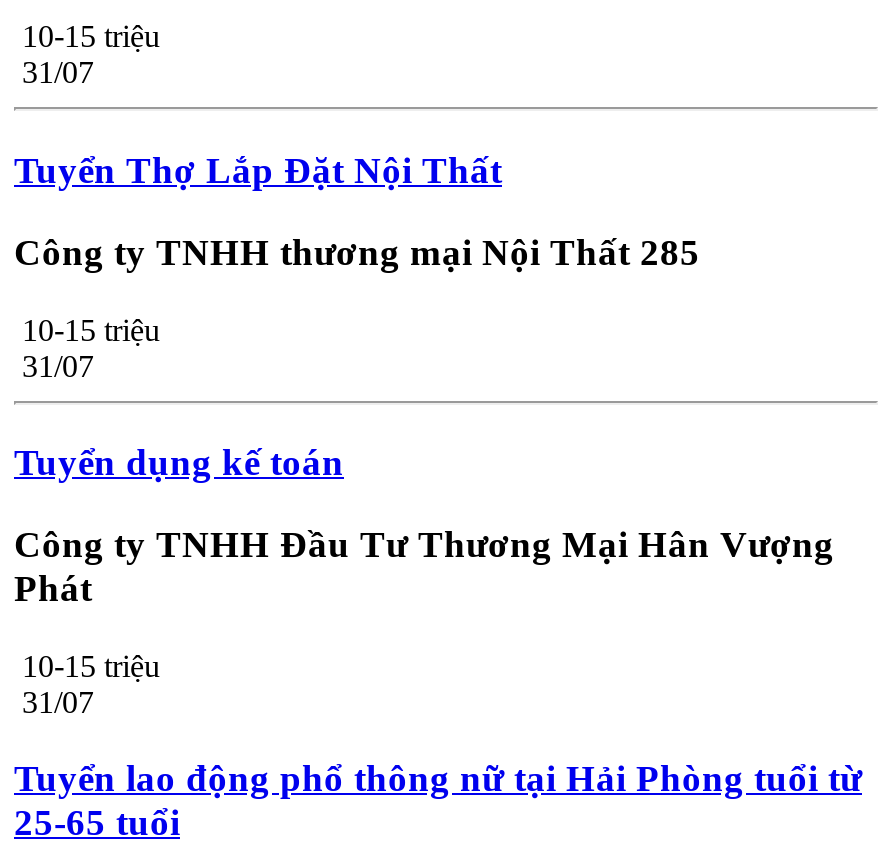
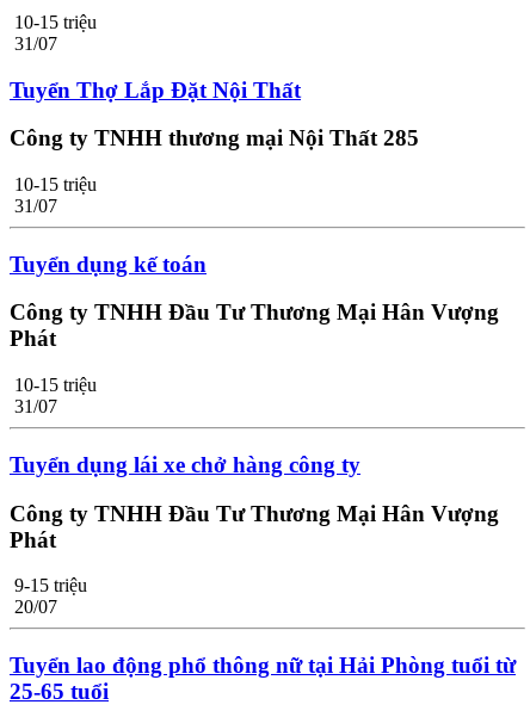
none -> [10,452,499,617] Tuyển dụng lái xe chở hàng công ty | Công ty TNHH Đầu Tư Thương Mại Hân Vượng | Phát | 9-15 triệu | 20/07

